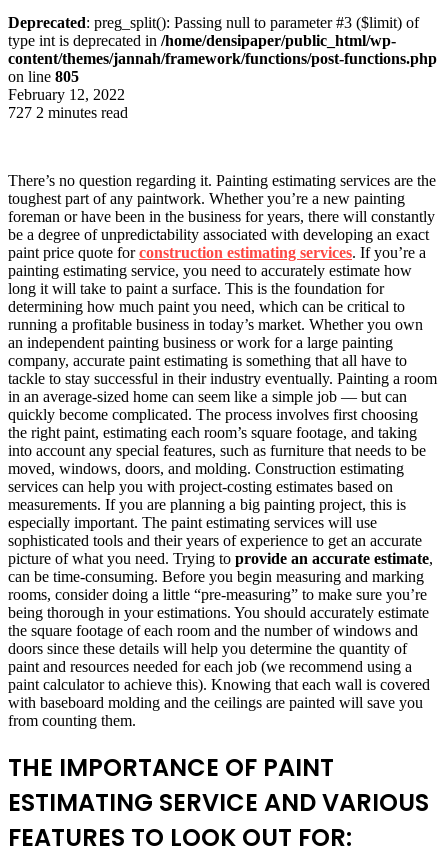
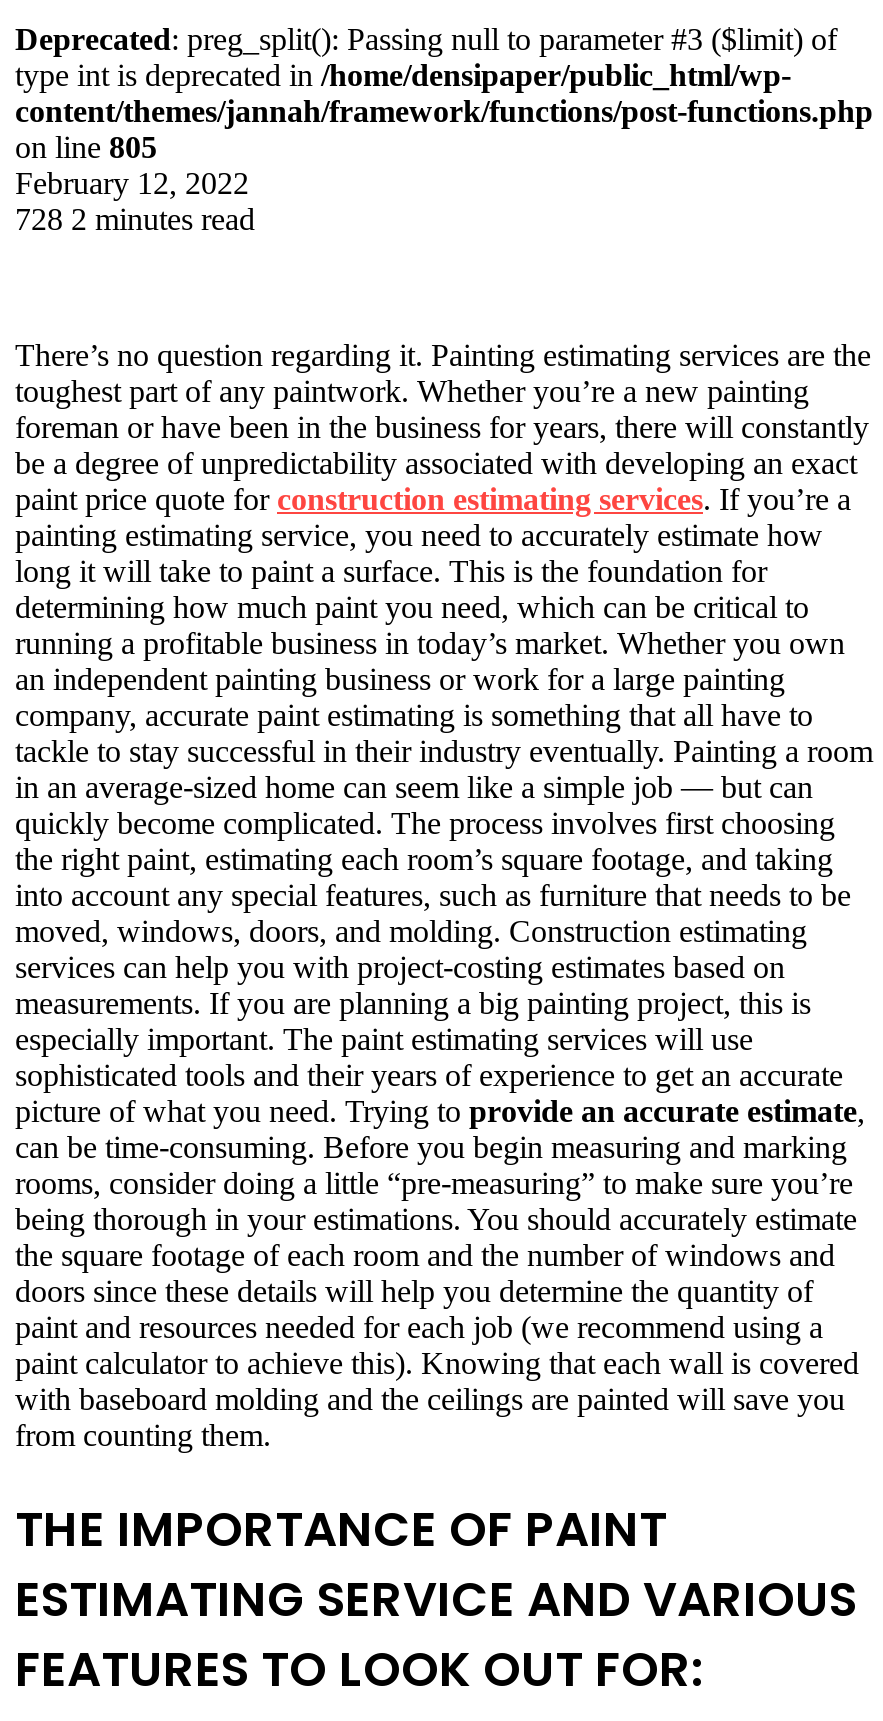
[8,104,128,121] 727 2 minutes read -> [15,202,255,236] 728 2 minutes read

